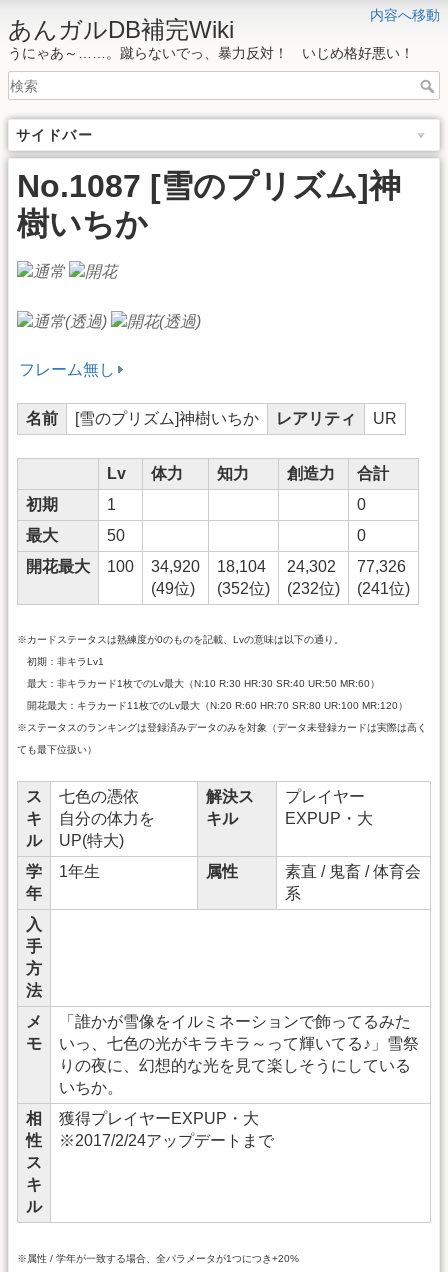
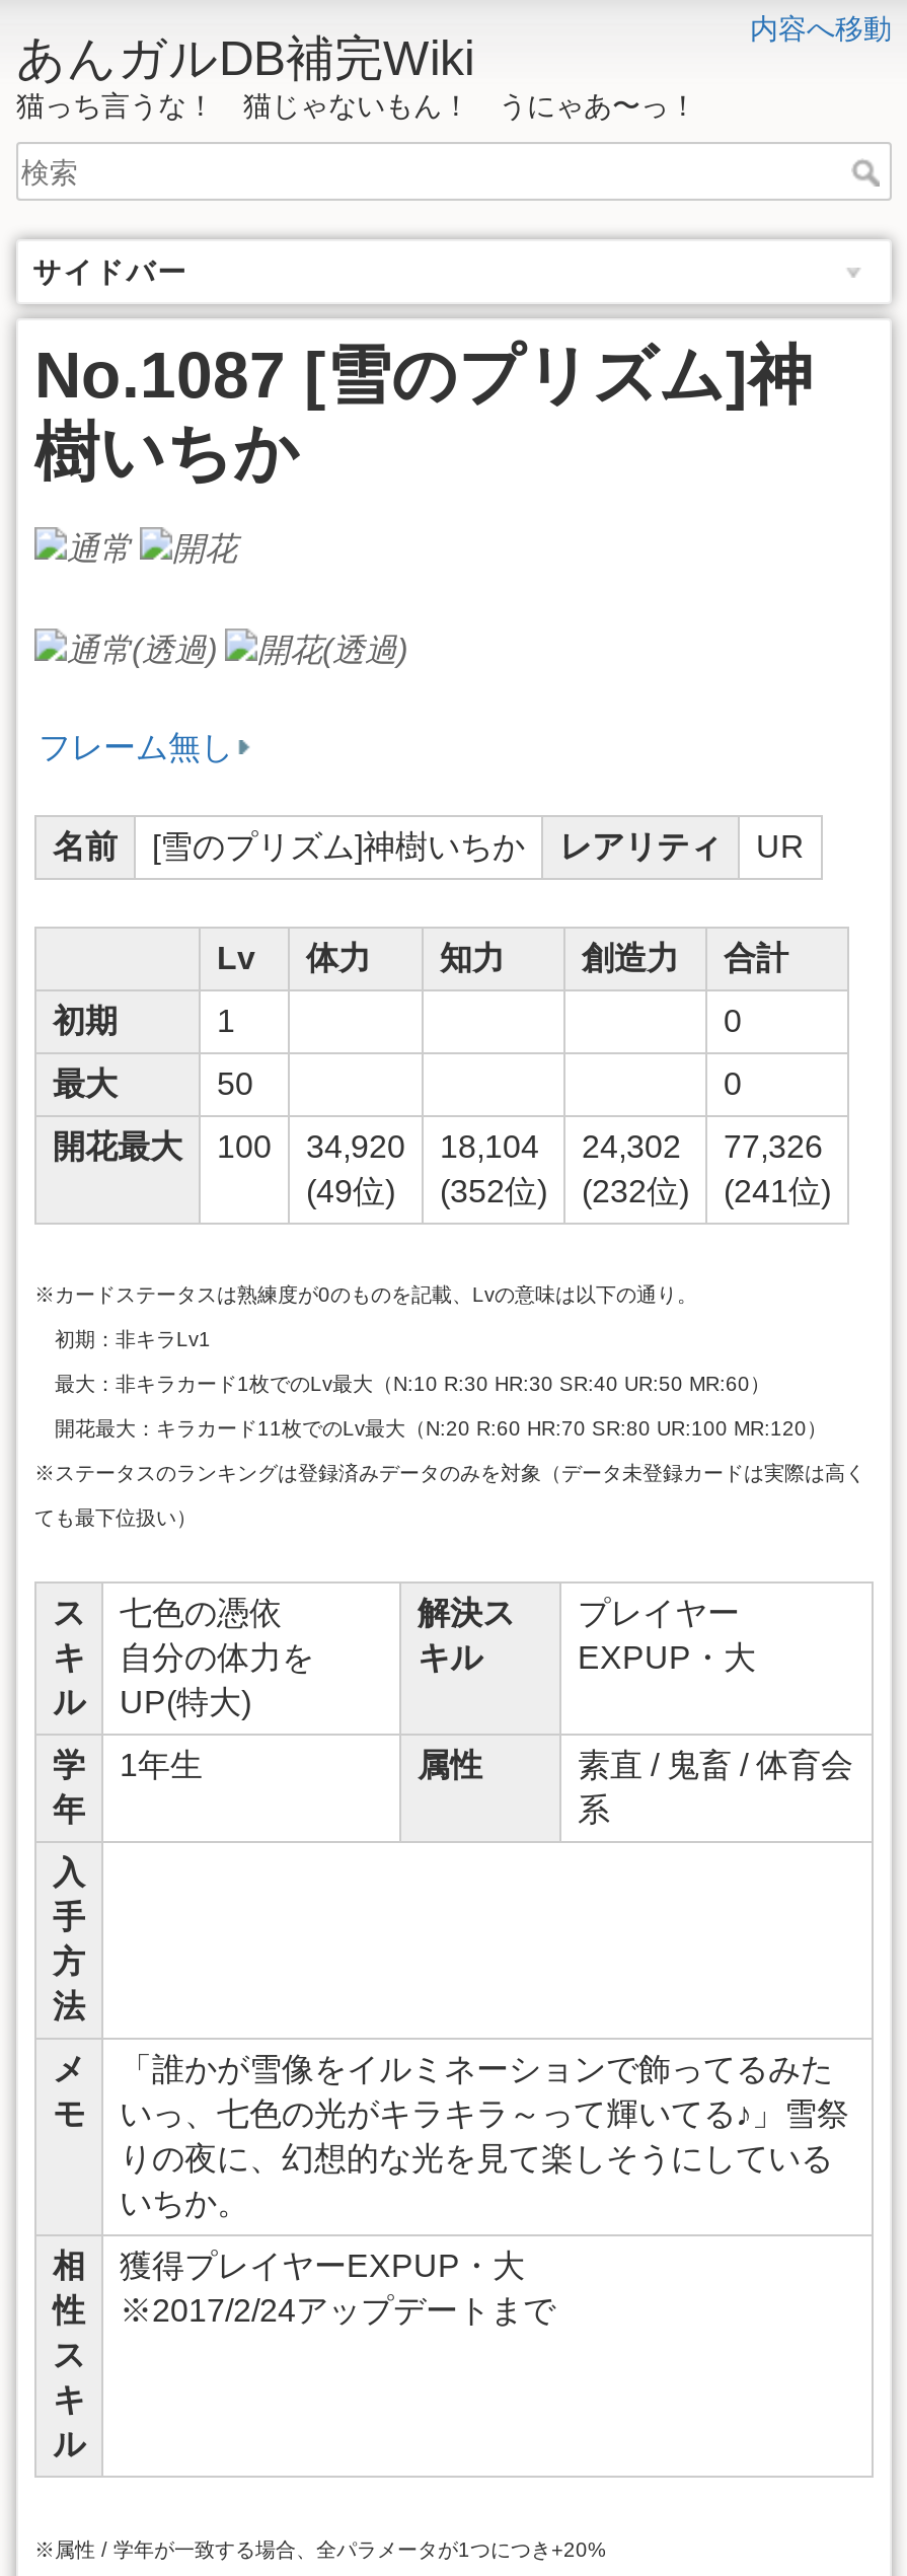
[8,45,414,61] うにゃあ～……。蹴らないでっ、暴力反対！ いじめ格好悪い！ -> [16,89,697,122] 猫っち言うな！ 猫じゃないもん！ うにゃあ〜っ！

